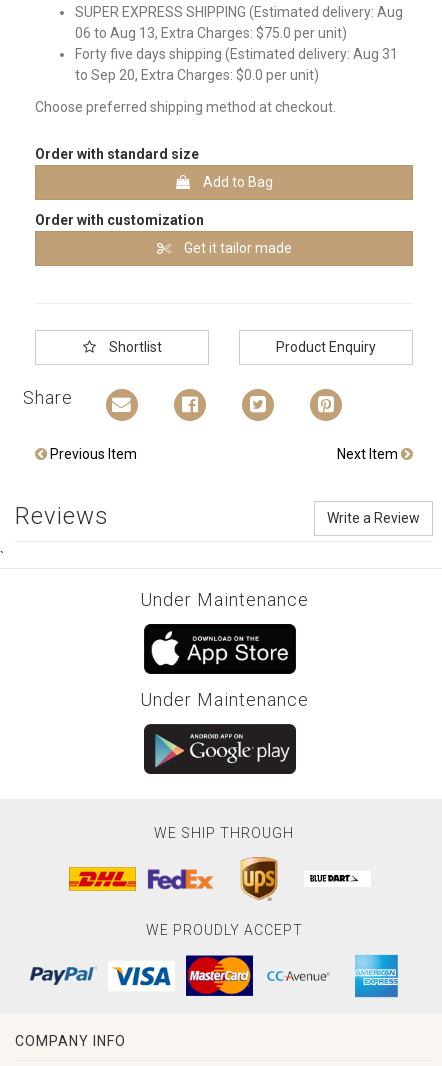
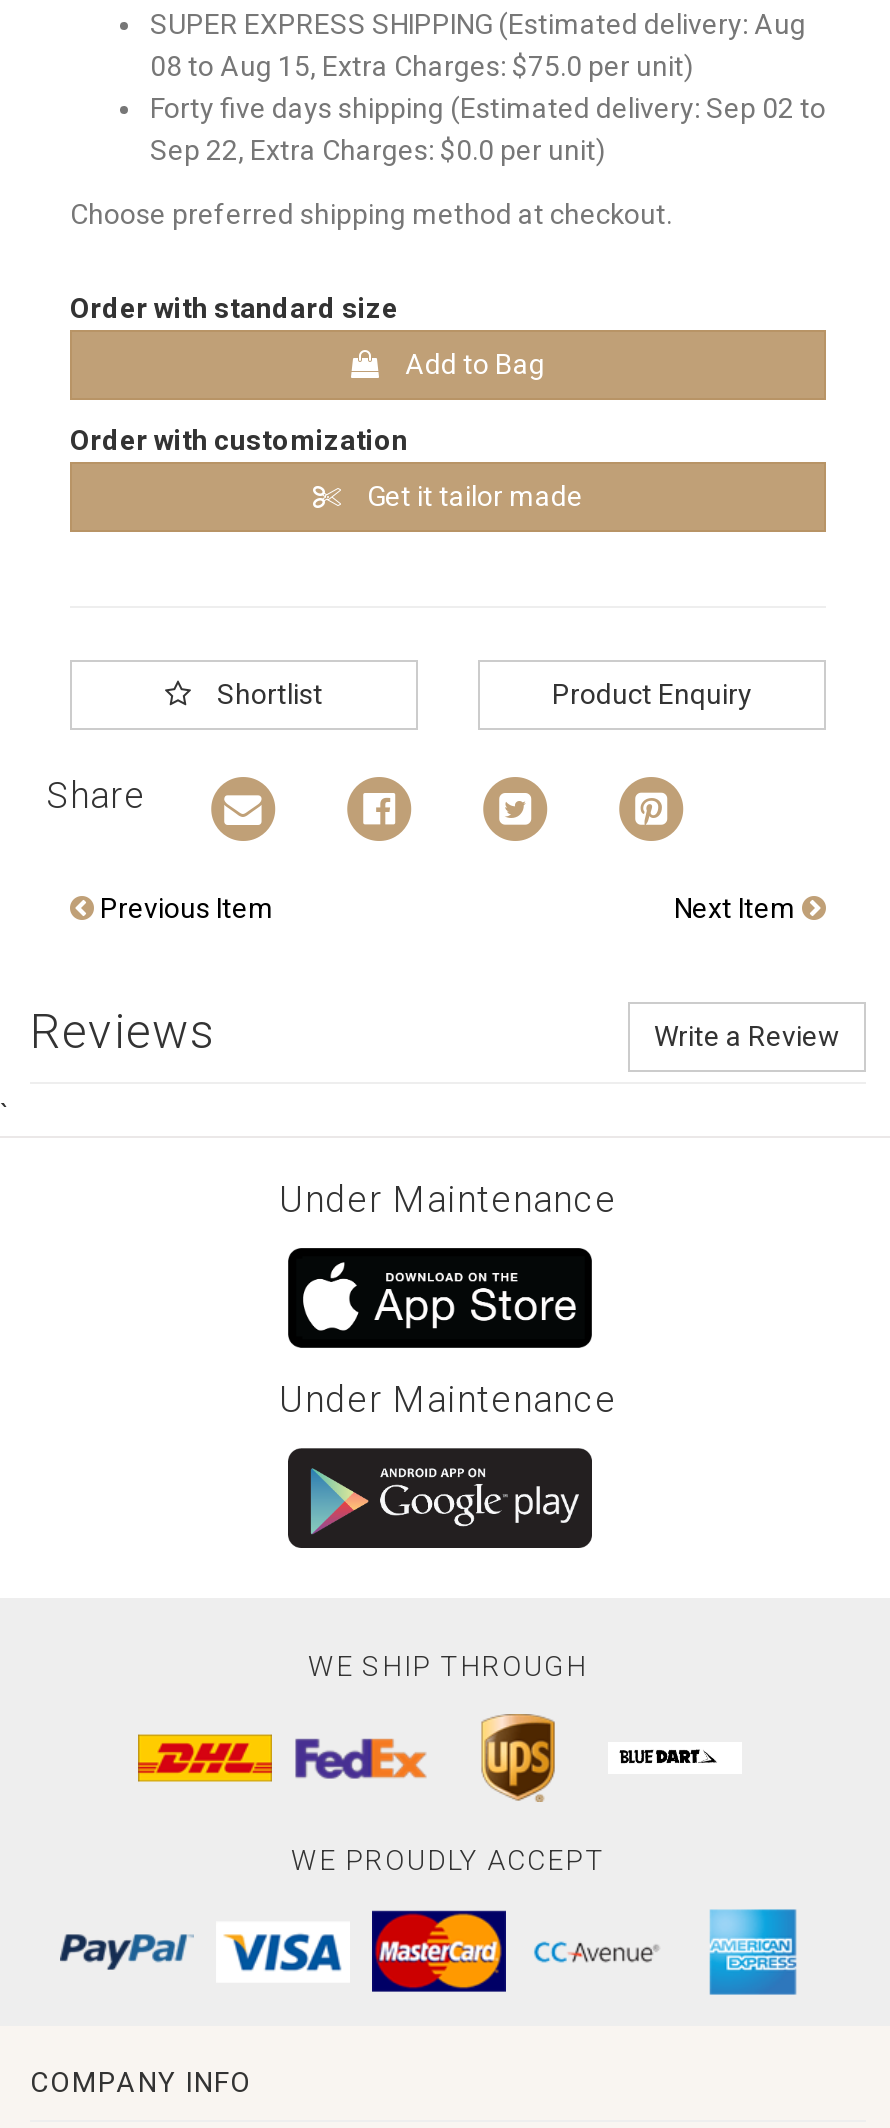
[75,25,398,83] 06 to Aug 13, Extra Charges: $75.0 per unit) | Forty five days shipping (Estimated delivery: Aug 31 | to Sep 20, Extra Charges: $0.0 per unit) -> [150,50,826,166] 08 to Aug 15, Extra Charges: $75.0 per unit) | Forty five days shipping (Estimated delivery: Sep 02 to | Sep 22, Extra Charges: $0.0 per unit)

